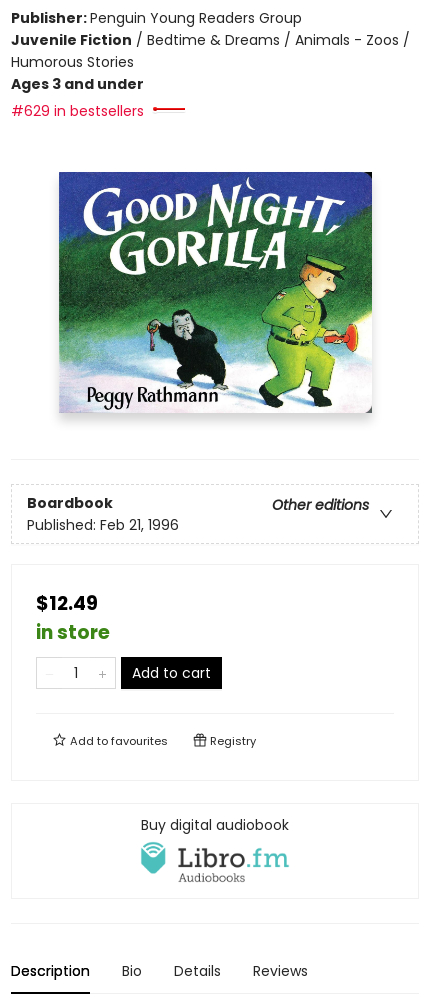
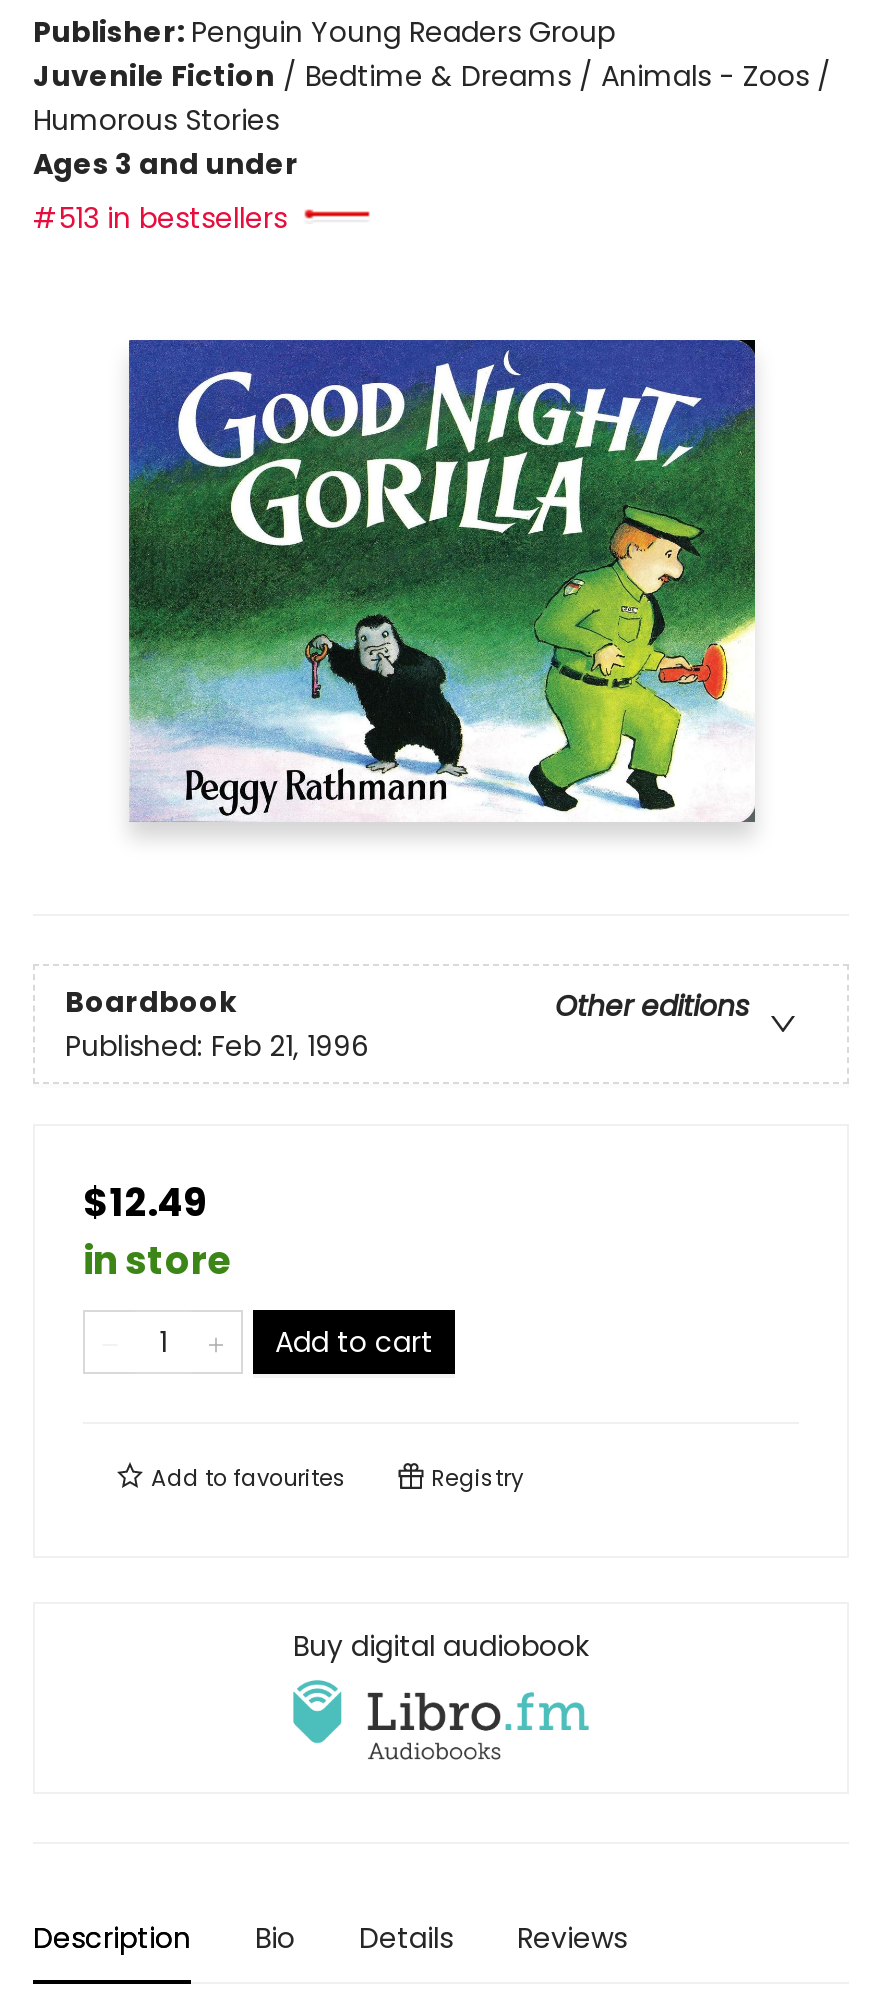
[11,101,144,121] #629 in bestsellers -> [33,198,287,238] #513 in bestsellers

